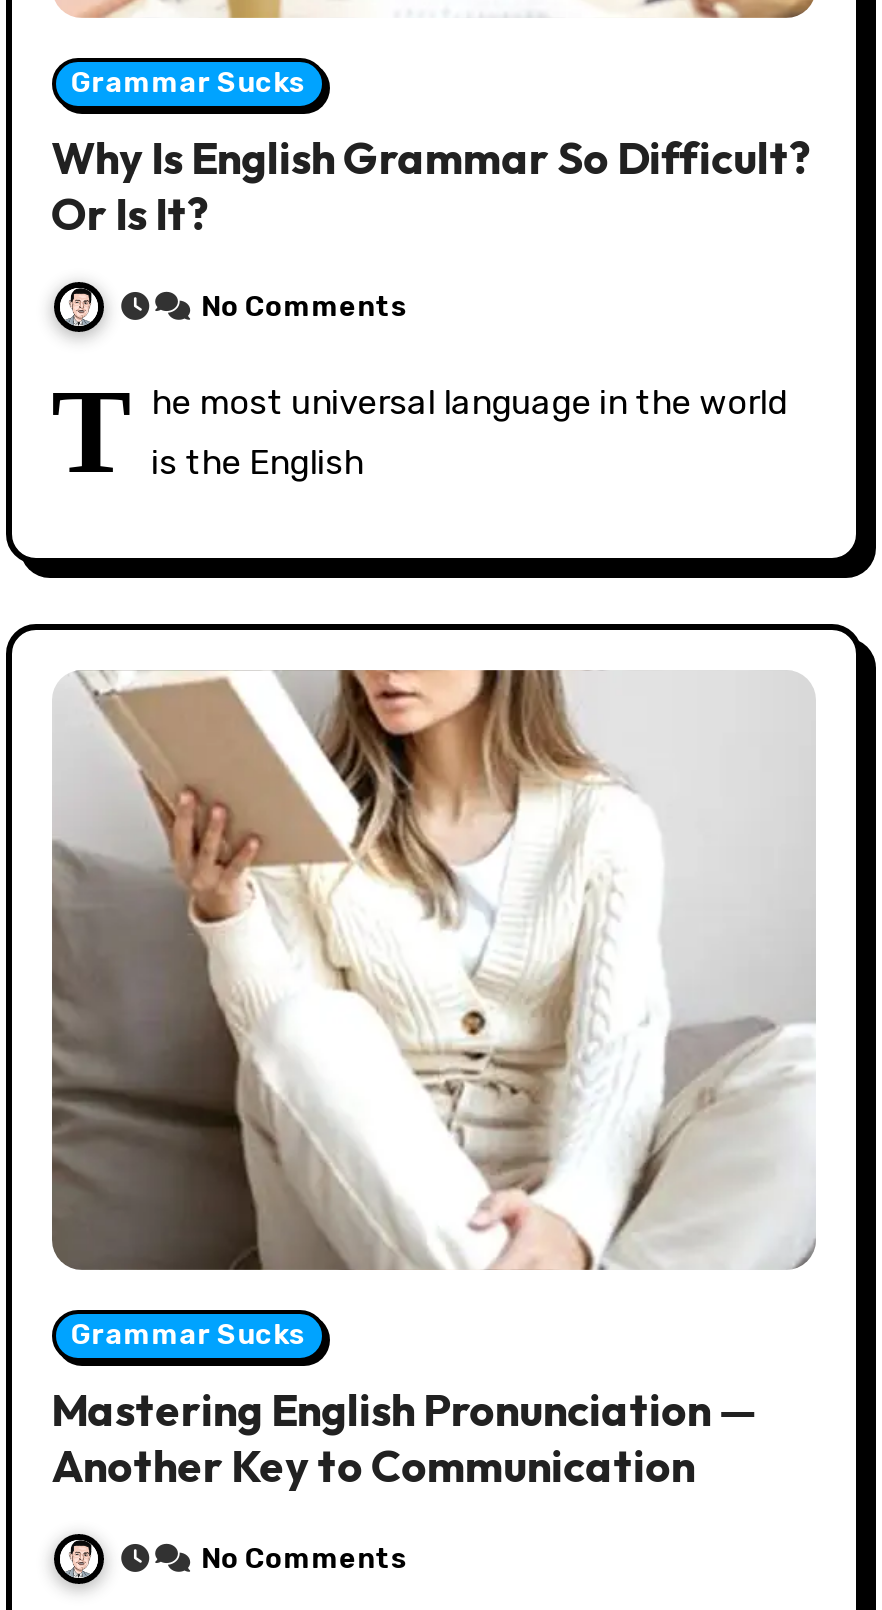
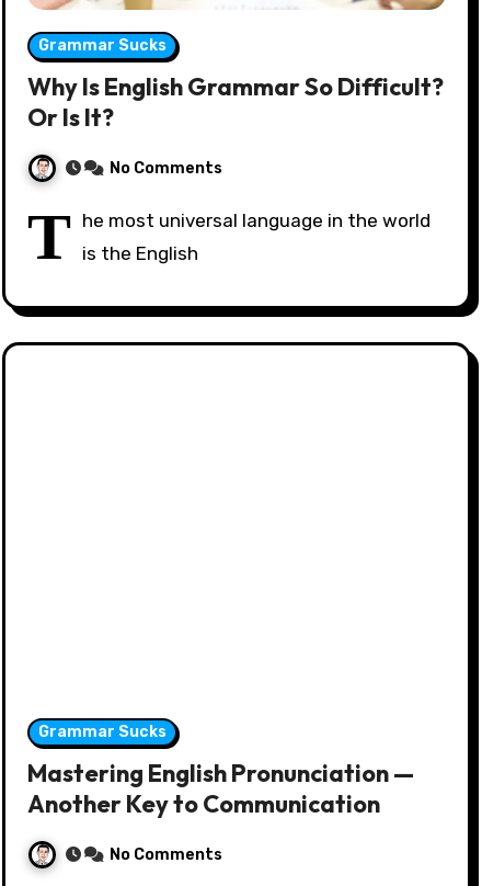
[50,668,816,1272] [image] -> none

